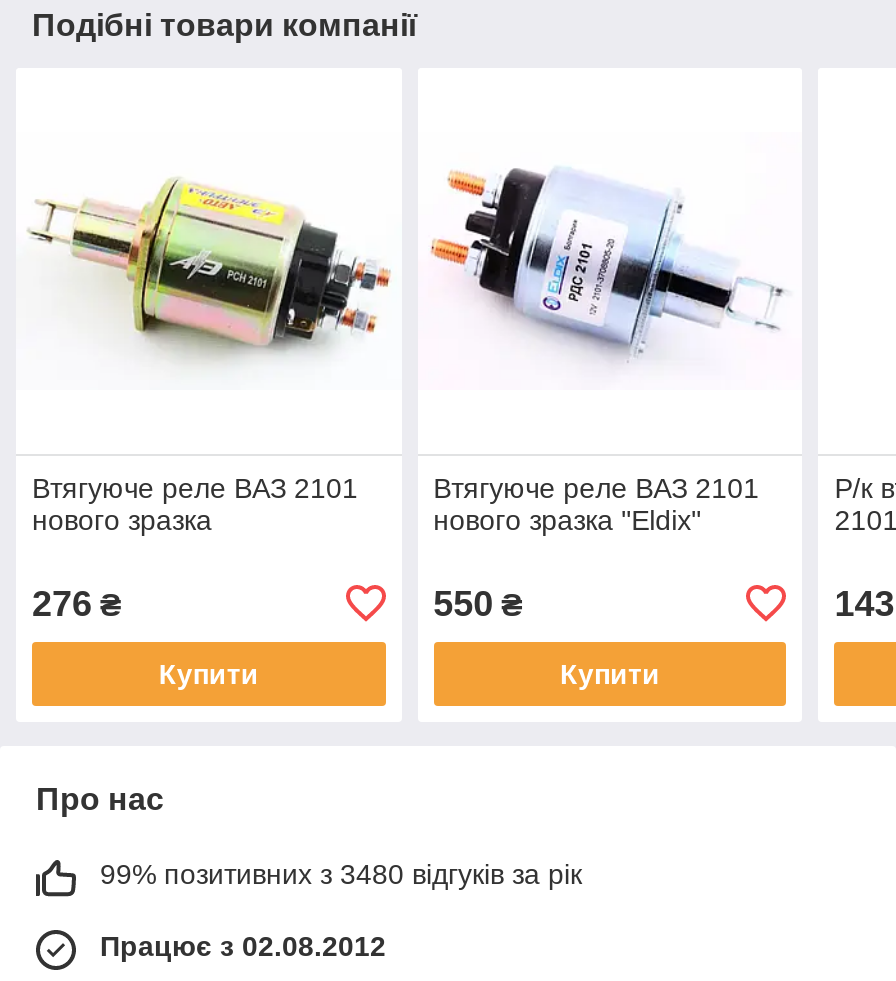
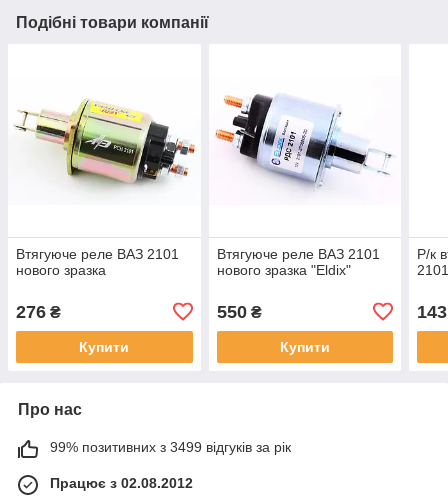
[100,858,582,890] 99% позитивних з 3480 відгуків за рік -> [50,439,291,455] 99% позитивних з 3499 відгуків за рік

